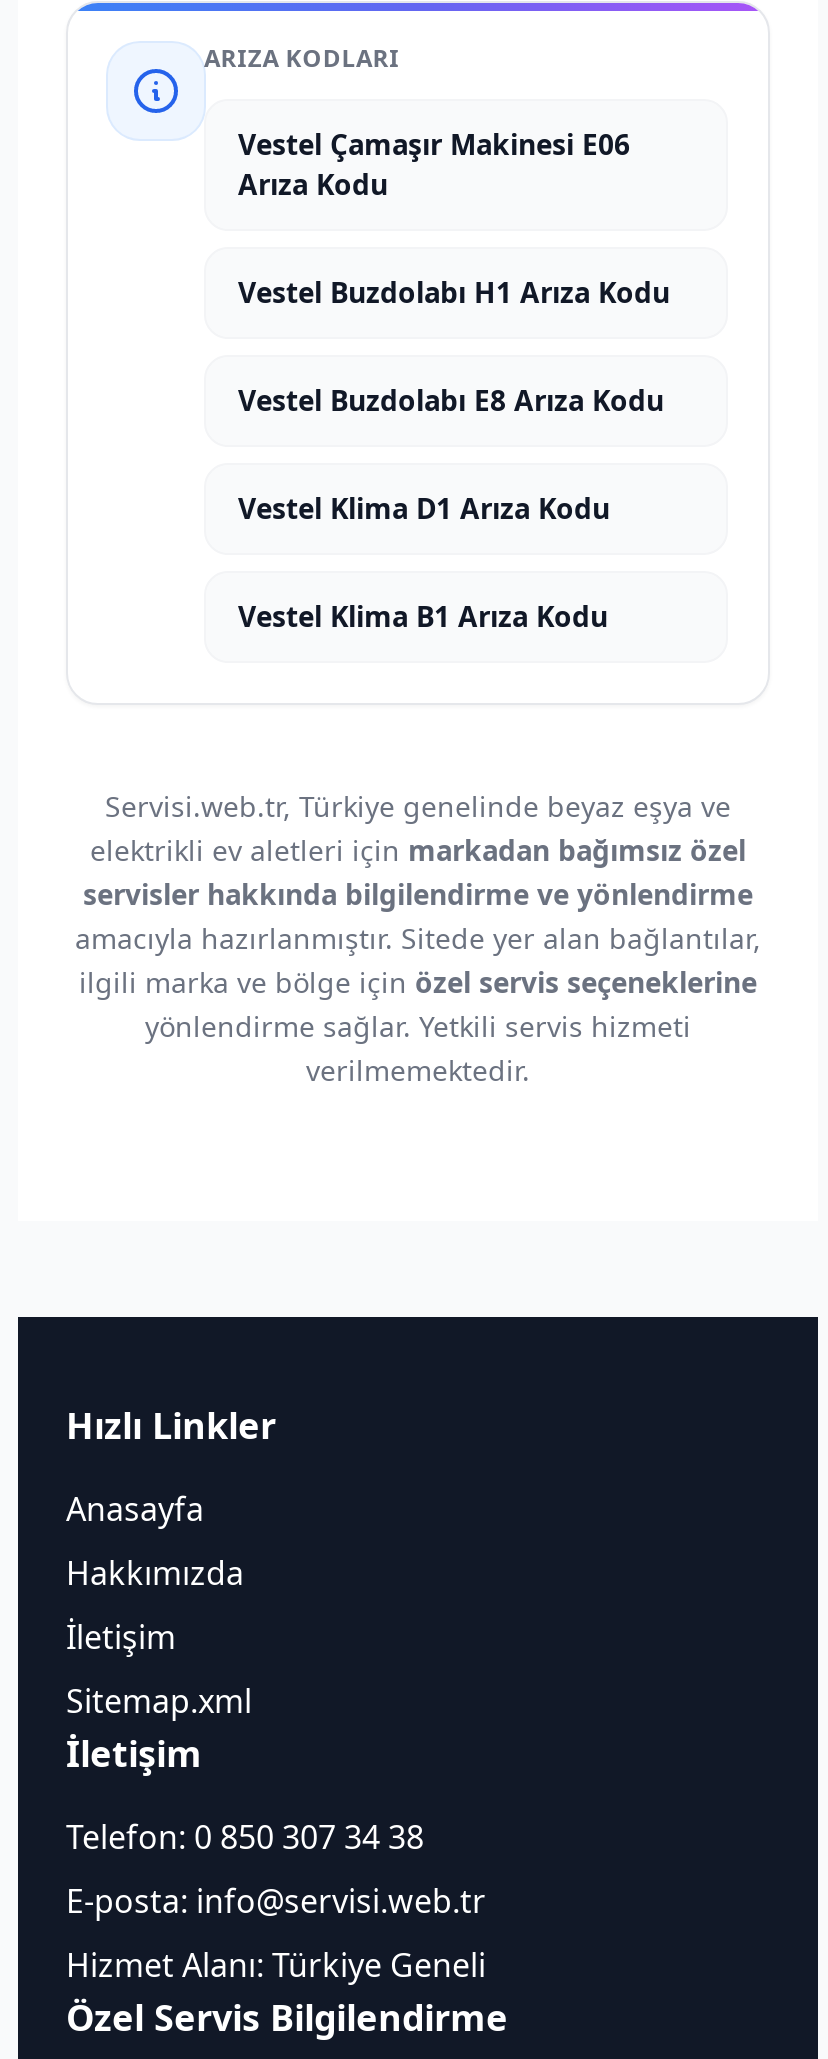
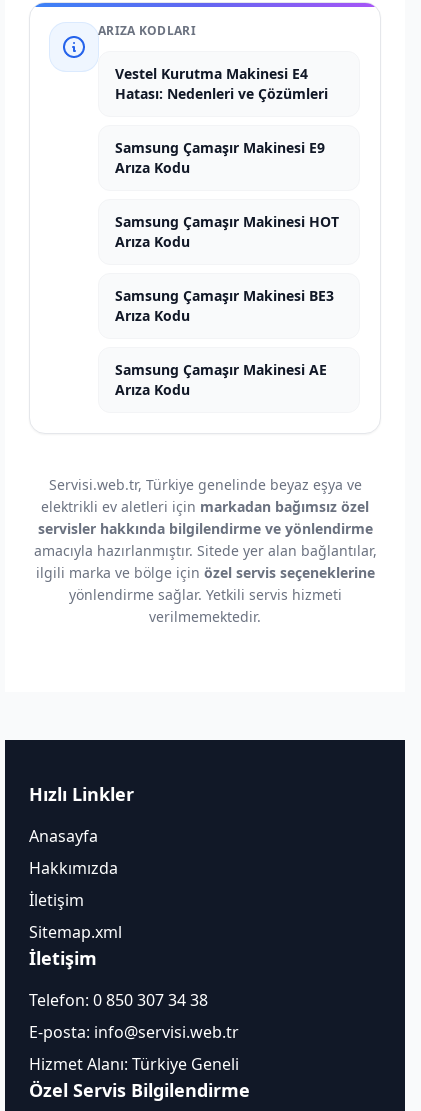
[238,125,630,163] Vestel Çamaşır Makinesi E06 -> [115,64,328,157] Vestel Kurutma Makinesi E4 | Hatası: Nedenleri ve Çözümleri | Samsung Çamaşır Makinesi E9
[238,273,670,635] Vestel Buzdolabı H1 Arıza Kodu | Vestel Buzdolabı E8 Arıza Kodu | Vestel Klima D1 Arıza Kodu | Vestel Klima B1 Arıza Kodu -> [115,212,339,399] Samsung Çamaşır Makinesi HOT | Arıza Kodu | Samsung Çamaşır Makinesi BE3 | Arıza Kodu | Samsung Çamaşır Makinesi AE | Arıza Kodu

